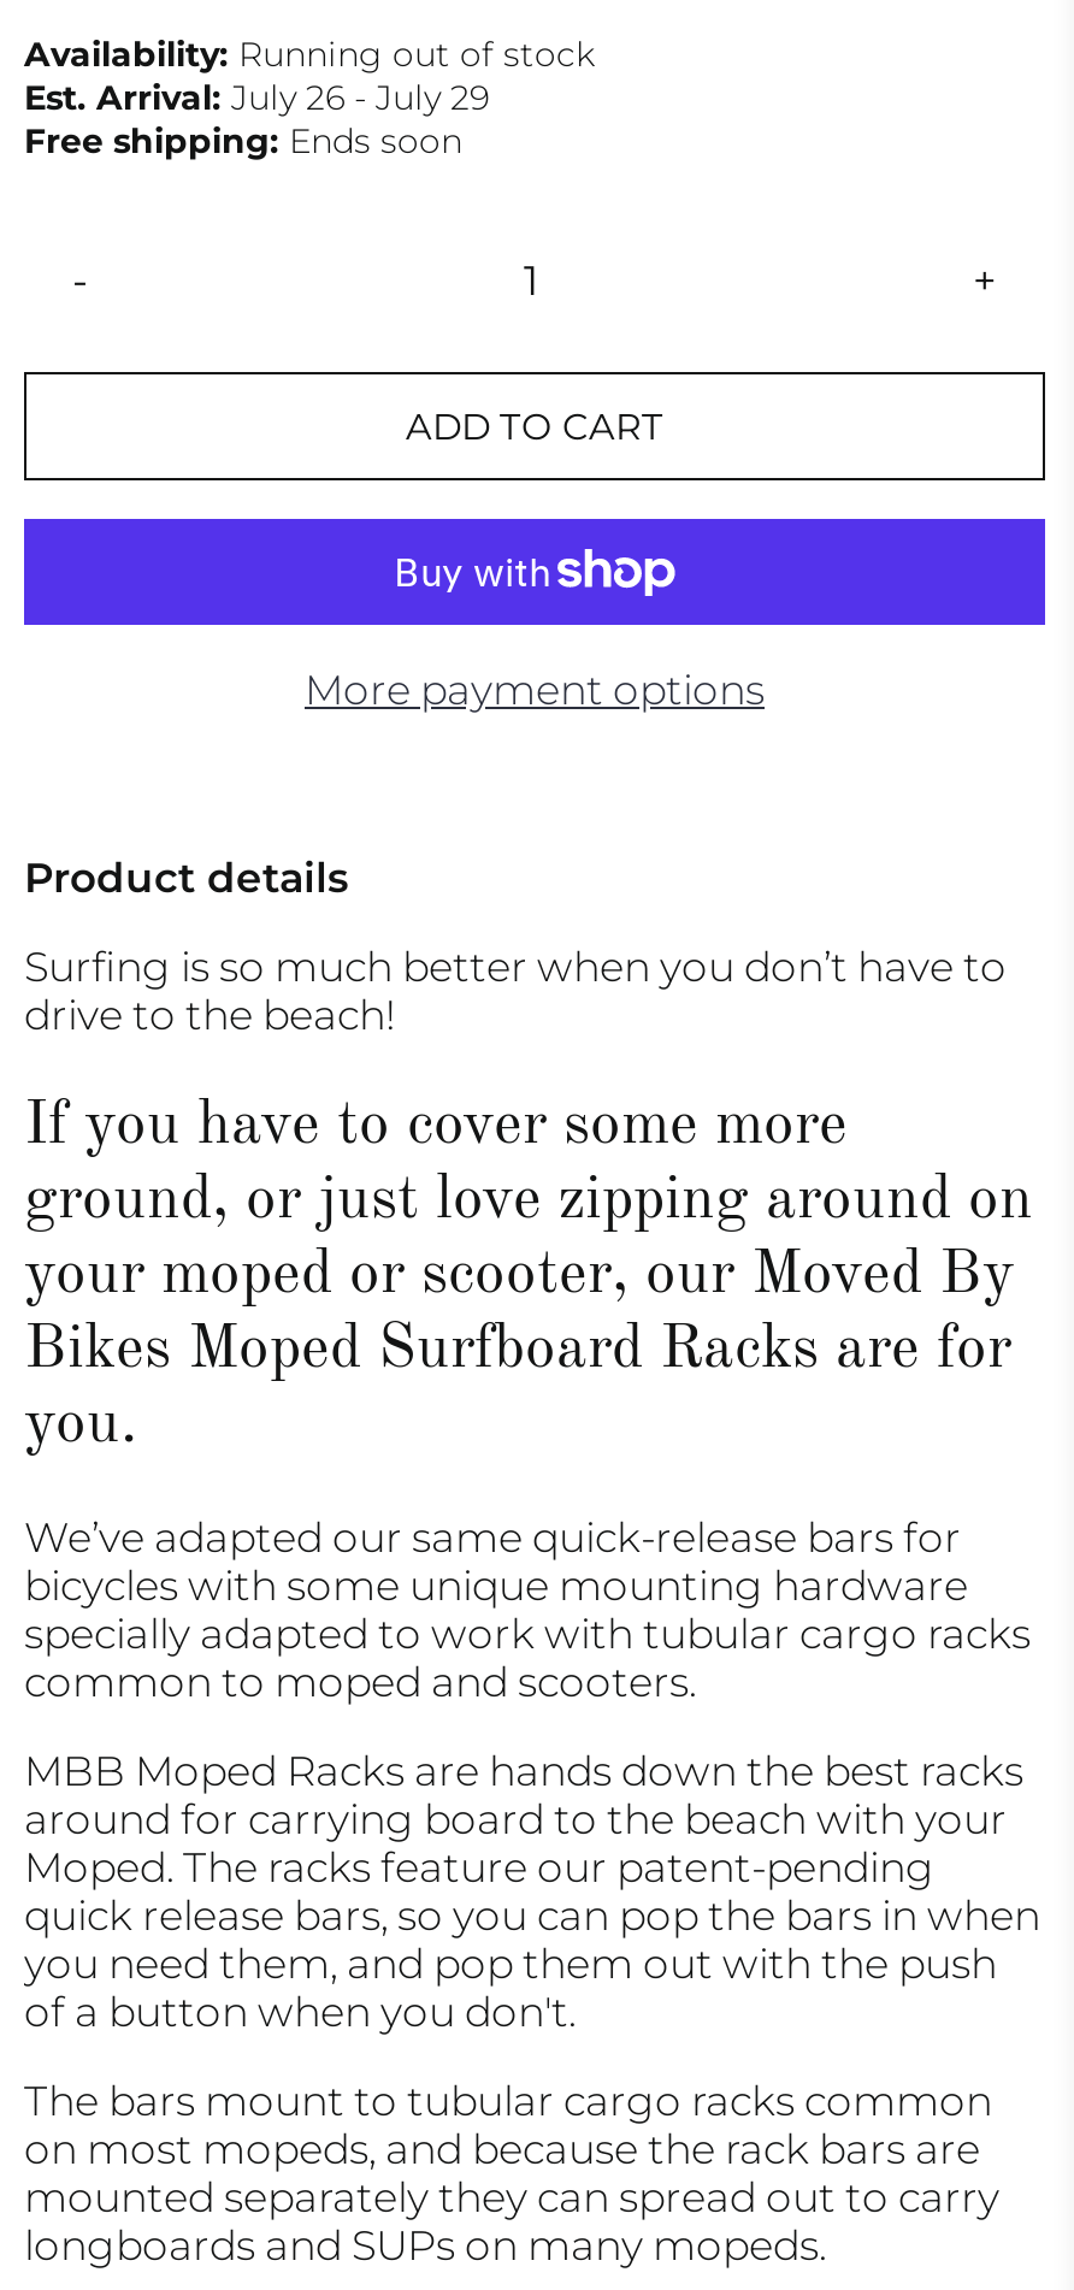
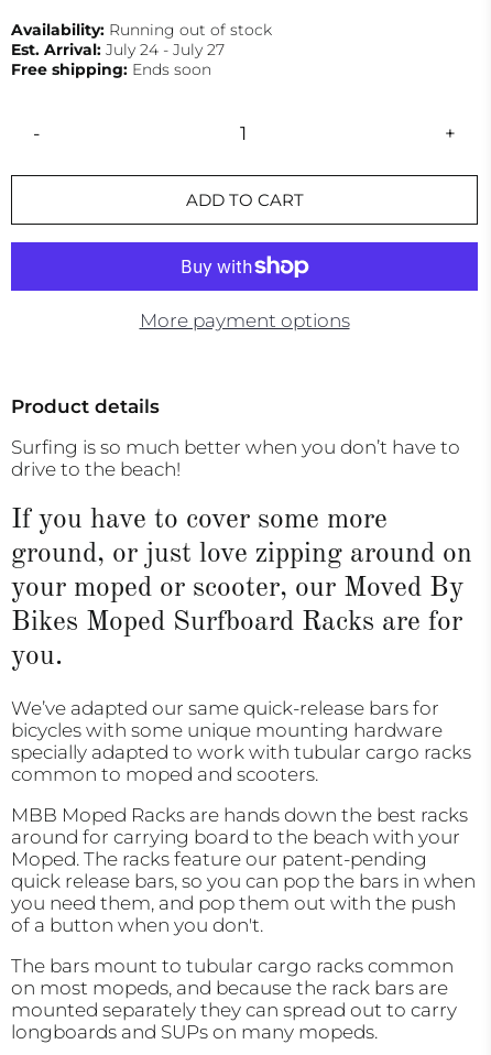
[24,75,489,119] Est. Arrival: July 26 - July 29 -> [11,39,225,59] Est. Arrival: July 24 - July 27

